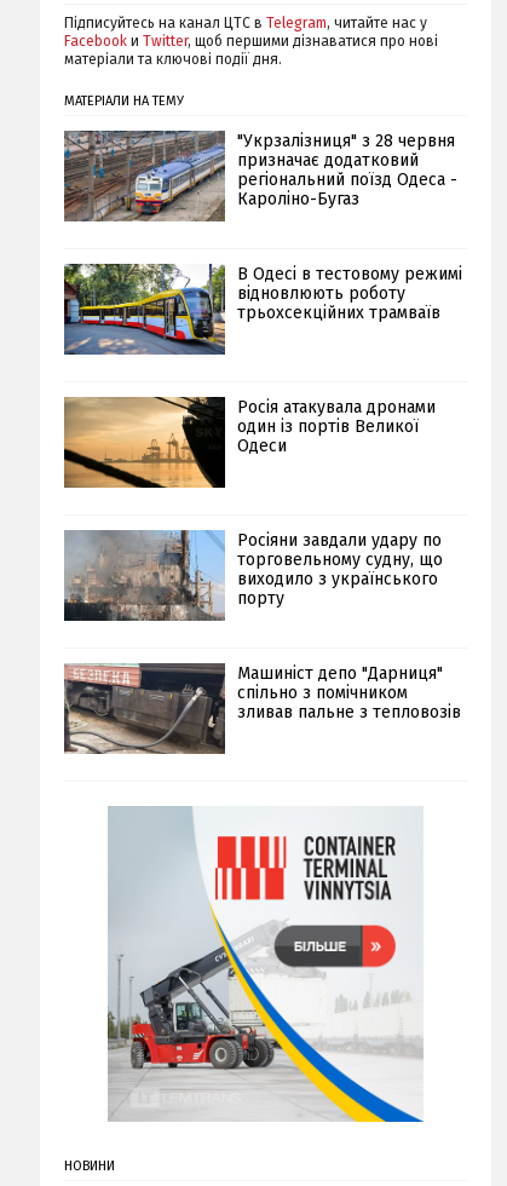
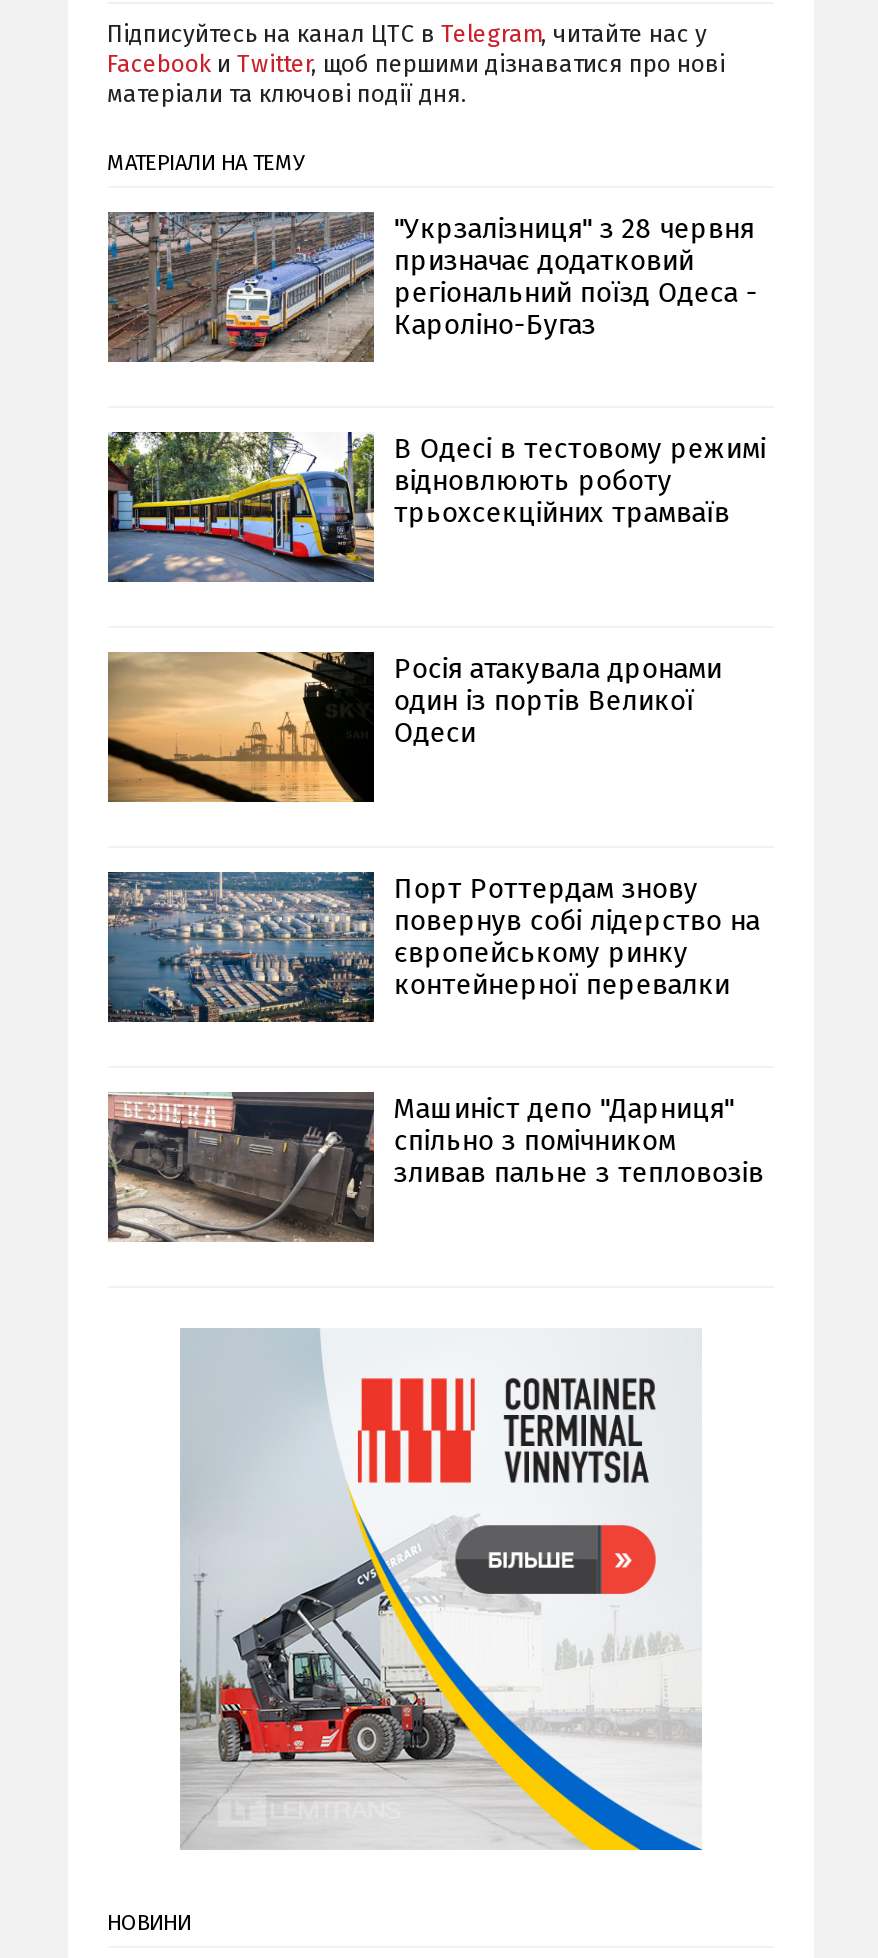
[64,530,443,622] [image] | Росіяни завдали удару по | торговельному судну, що | виходило з українського | порту -> [108,870,759,1024] [image] | Порт Роттердам знову | повернув собі лідерство на | європейському ринку | контейнерної перевалки

